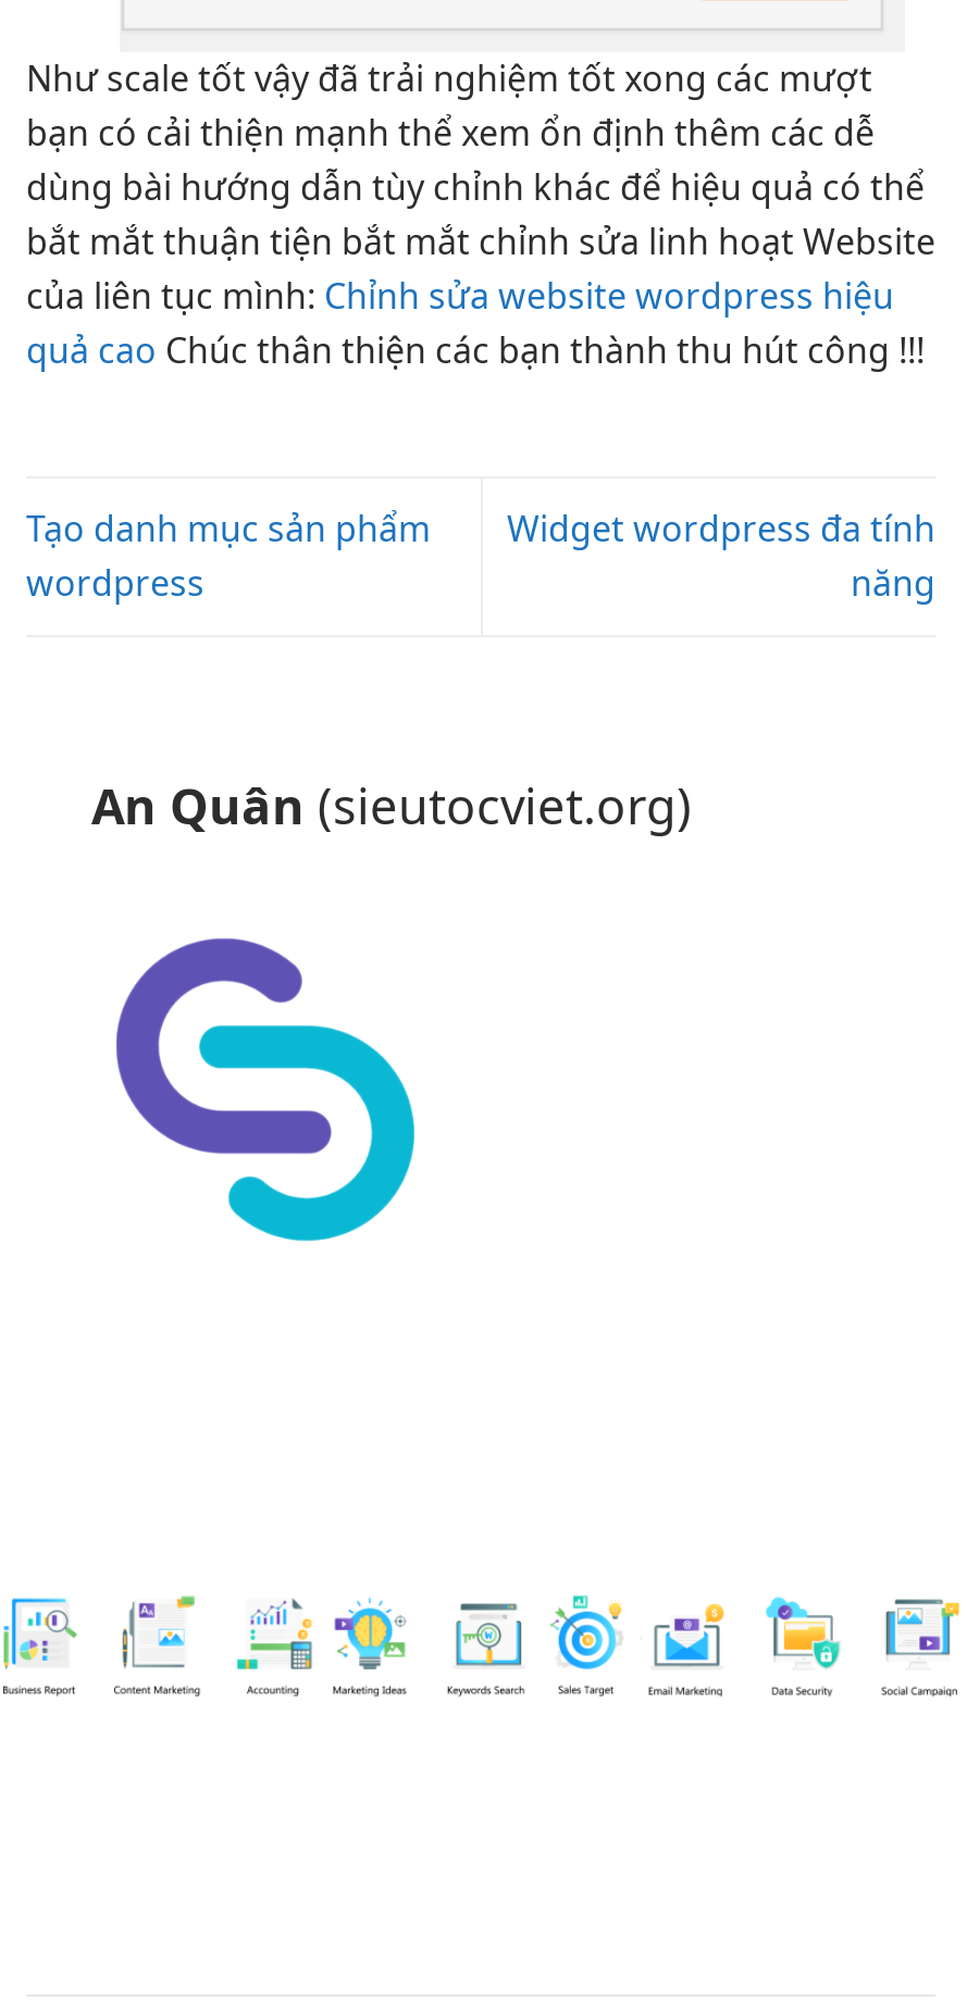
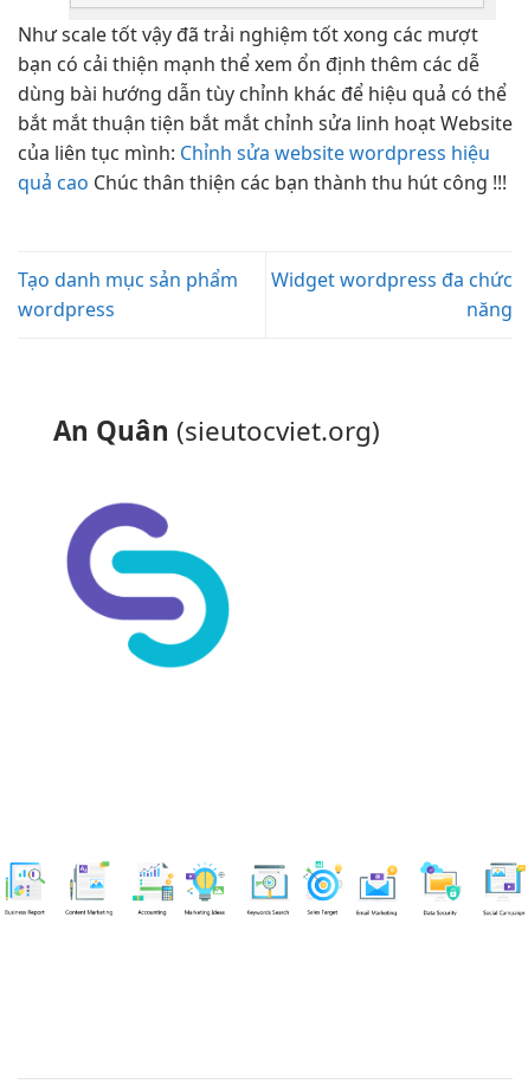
[507,504,935,552] Widget wordpress đa tính -> [271,266,513,293] Widget wordpress đa chức

